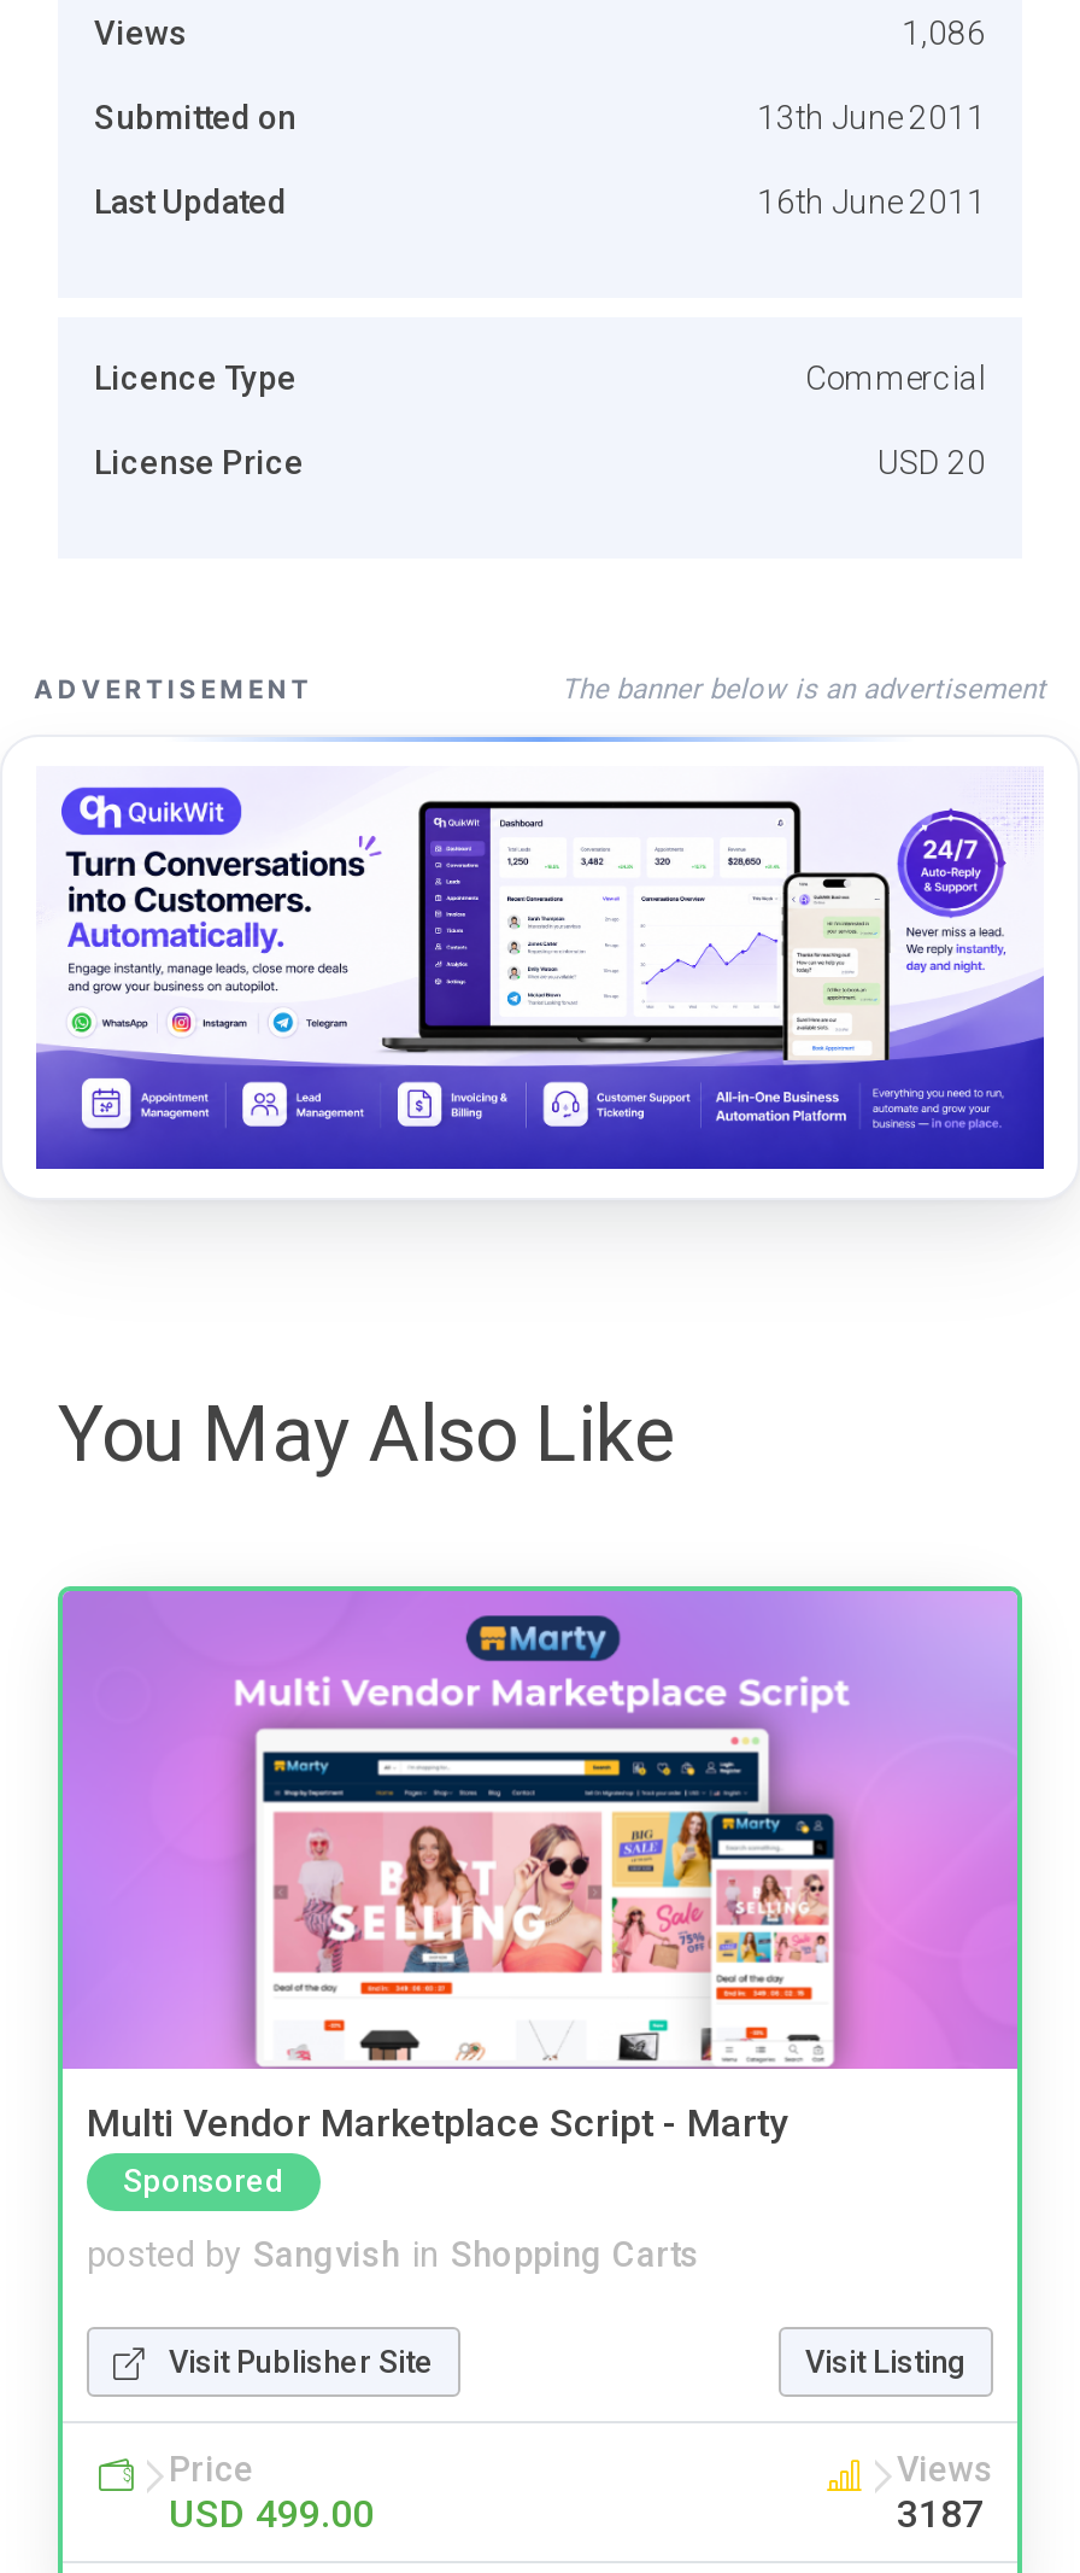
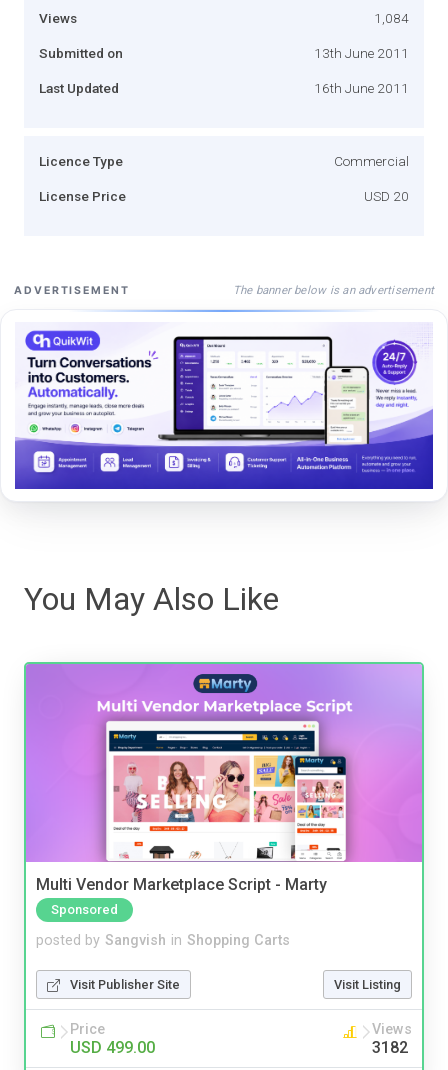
[902,13,986,51] 1,086 -> [374,10,409,26] 1,084
[897,2492,984,2538] 3187 -> [372,1037,408,1056] 3182

